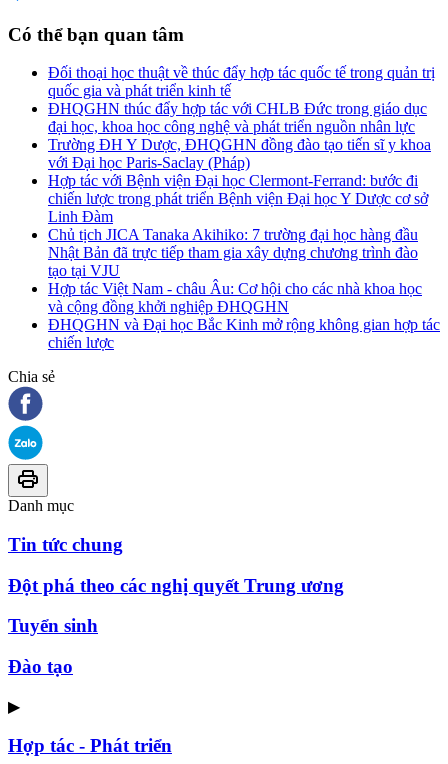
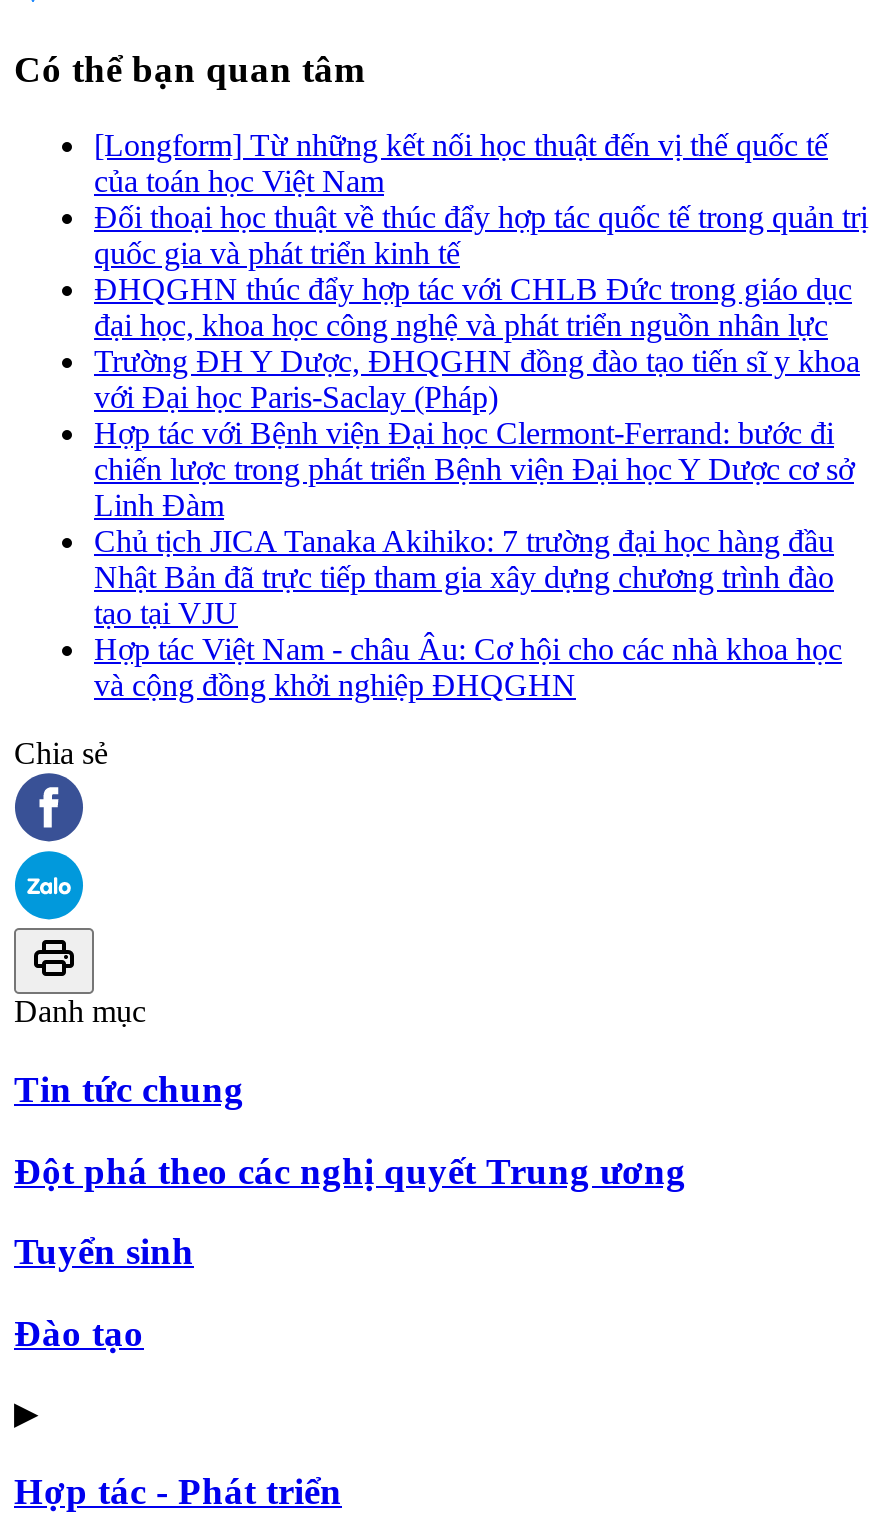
none -> [94,128,828,198] [Longform] Từ những kết nối học thuật đến vị thế quốc tế | của toán học Việt Nam
moved [48,64,435,315] -> [94,200,868,702]: Đối thoại học thuật về thúc đẩy hợp tác quốc tế trong quản trị | quốc gia và phát triển kinh tế | ĐHQGHN thúc đẩy hợp tác với CHLB Đức trong giáo dục | ... | Hợp tác Việt Nam - châu Âu: Cơ hội cho các nhà khoa học | và cộng đồng khởi nghiệp ĐHQGHN
[48,316,440,351] ĐHQGHN và Đại học Bắc Kinh mở rộng không gian hợp tác | chiến lược -> none

